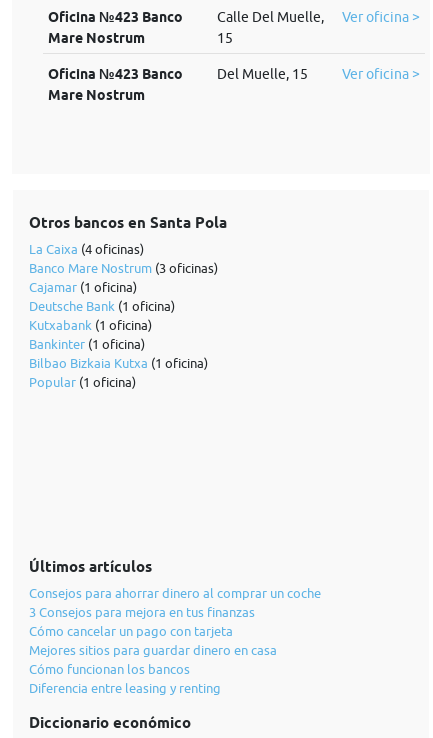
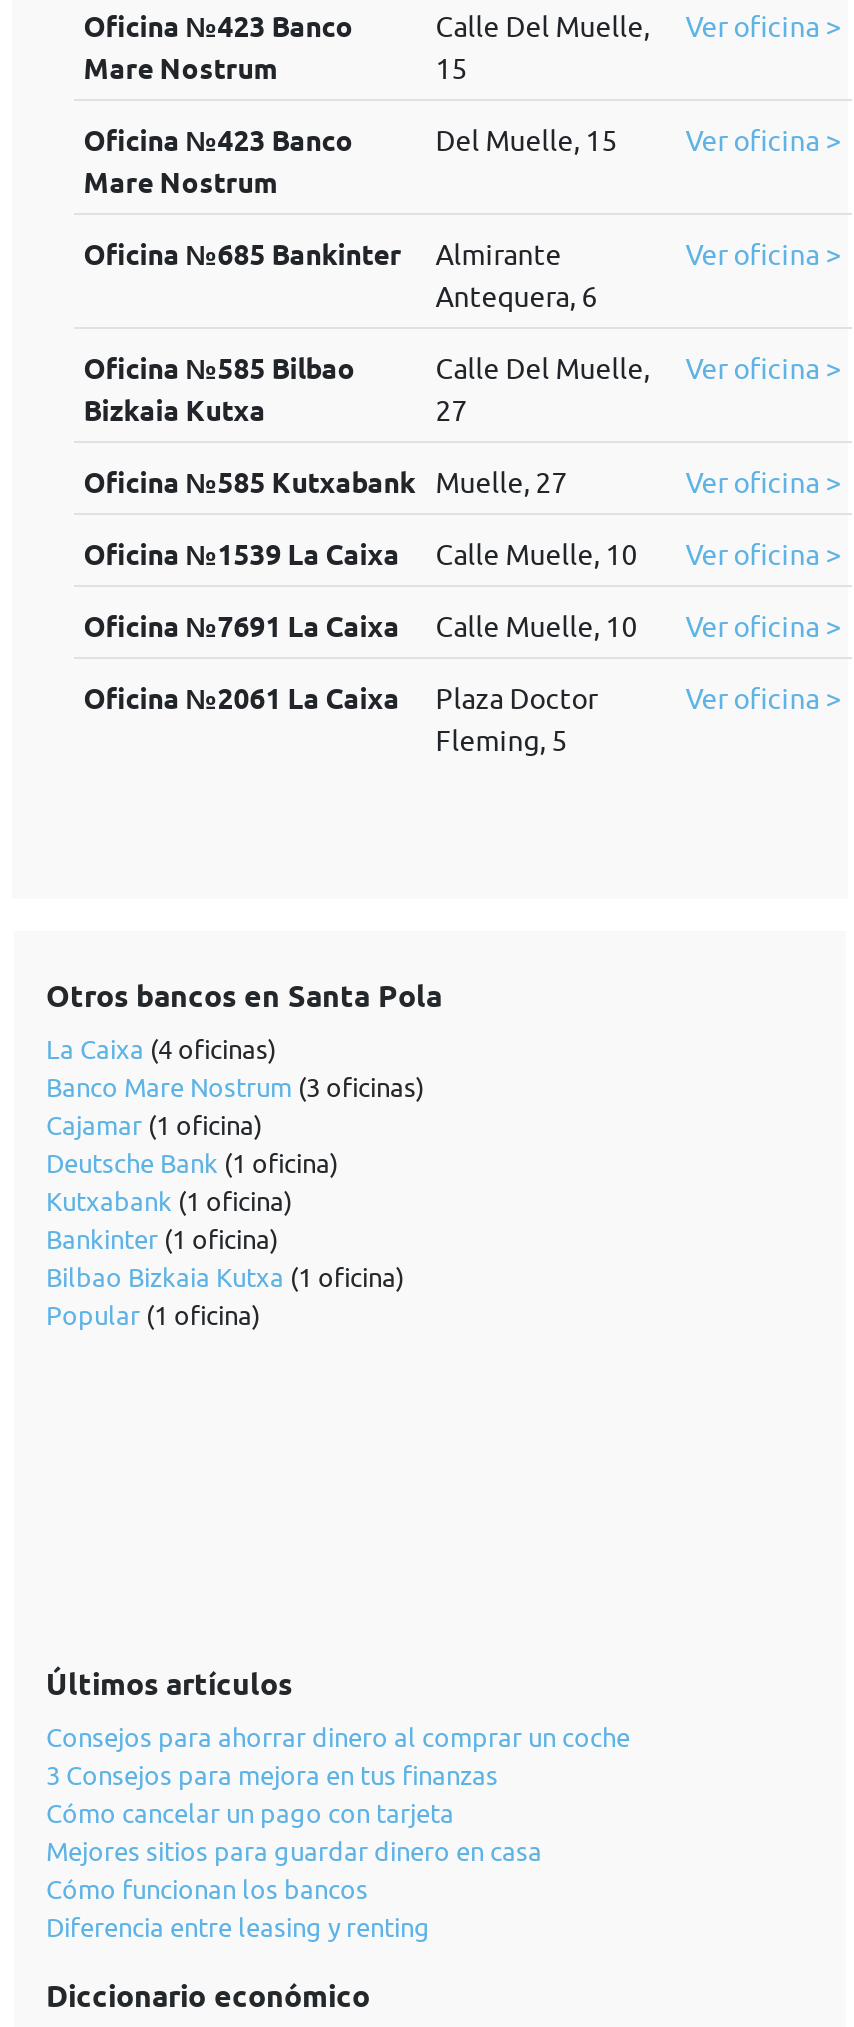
none -> [686,125,842,157] Ver oficina >
none -> [84,239,598,313] Oficina №685 Bankinter | Almirante | Antequera, 6
none -> [84,353,356,427] Oficina №585 Bilbao | Bizkaia Kutxa
none -> [84,467,842,757] Oficina №585 Kutxabank | Muelle, 27 | Ver oficina > | Oficina №1539 La Caixa | Calle Muelle, 10 | Ver oficina > | Oficina №7691 La Caixa | Calle Muelle, 10 | Ver oficina > | Oficina №2061 La Caixa | Plaza Doctor | Fleming, 5
none -> [436,353,650,427] Calle Del Muelle, | 27
none -> [686,239,842,271] Ver oficina >
none -> [686,353,842,385] Ver oficina >

